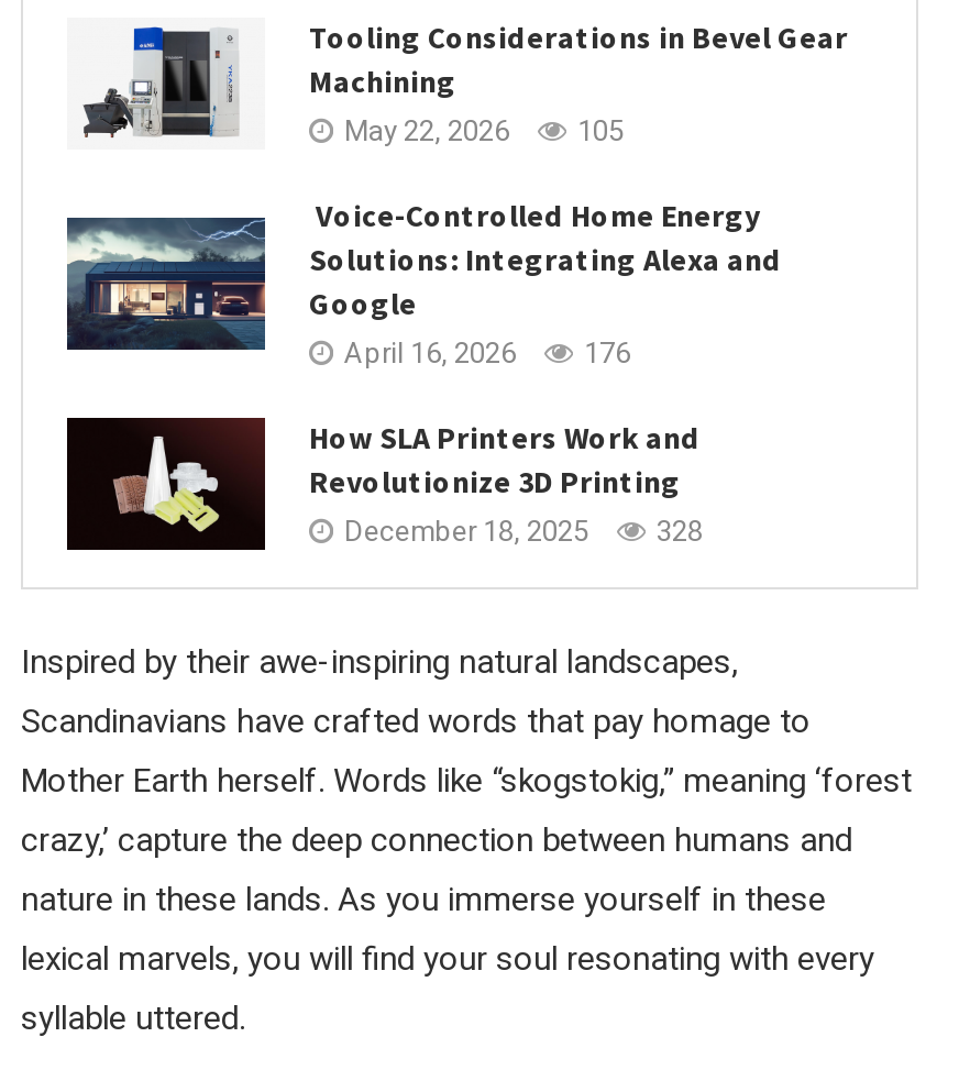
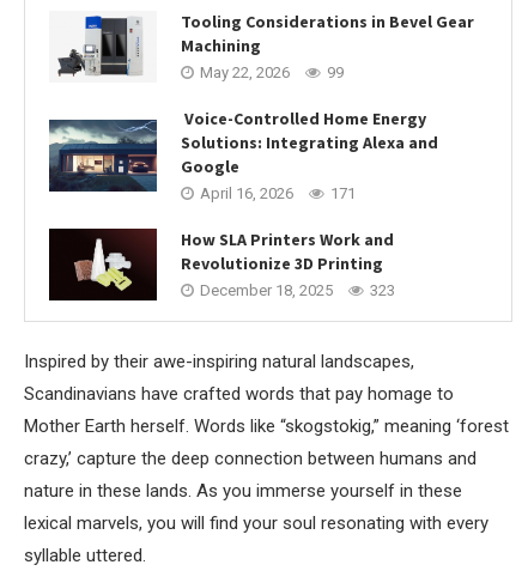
[577,114,624,147] 105 -> [327,63,344,81] 99
[584,337,630,369] 176 -> [330,184,356,202] 171
[657,515,703,548] 328 -> [370,281,395,299] 323

